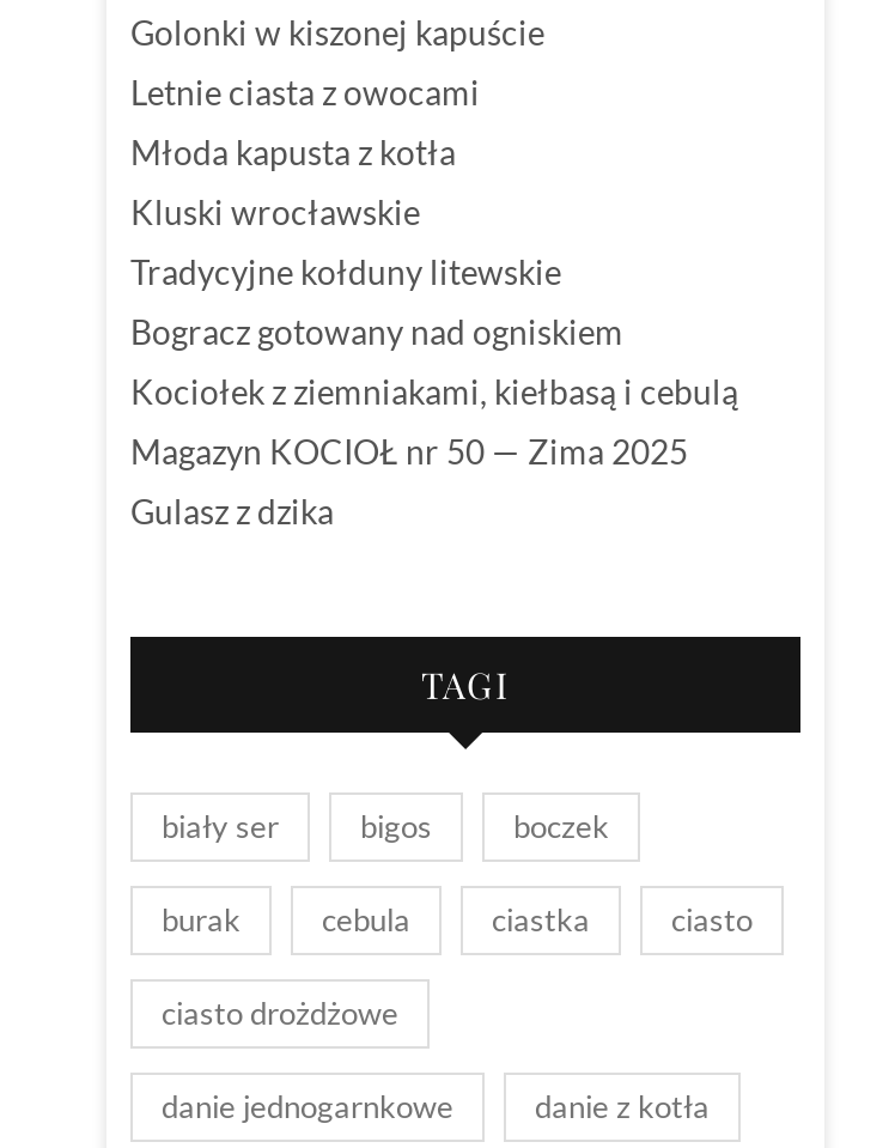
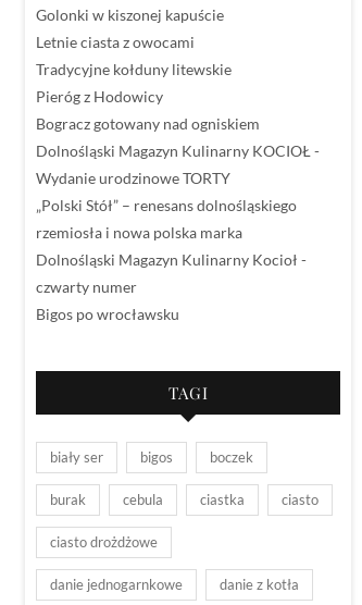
[130,131,456,232] Młoda kapusta z kotła | Kluski wrocławskie -> none
moved [130,251,561,291] -> [36,60,232,78]: Tradycyjne kołduny litewskie
none -> [36,87,163,105] Pieróg z Hodowicy
moved [130,311,623,351] -> [36,114,260,132]: Bogracz gotowany nad ogniskiem
[130,370,738,531] Kociołek z ziemniakami, kiełbasą i cebulą | Magazyn KOCIOŁ nr 50 — Zima 2025 | Gulasz z dzika -> [36,141,320,323] Dolnośląski Magazyn Kulinarny KOCIOŁ - | Wydanie urodzinowe TORTY | „Polski Stół” – renesans dolnośląskiego | rzemiosła i nowa polska marka | Dolnośląski Magazyn Kulinarny Kocioł - | czwarty numer | Bigos po wrocławsku

